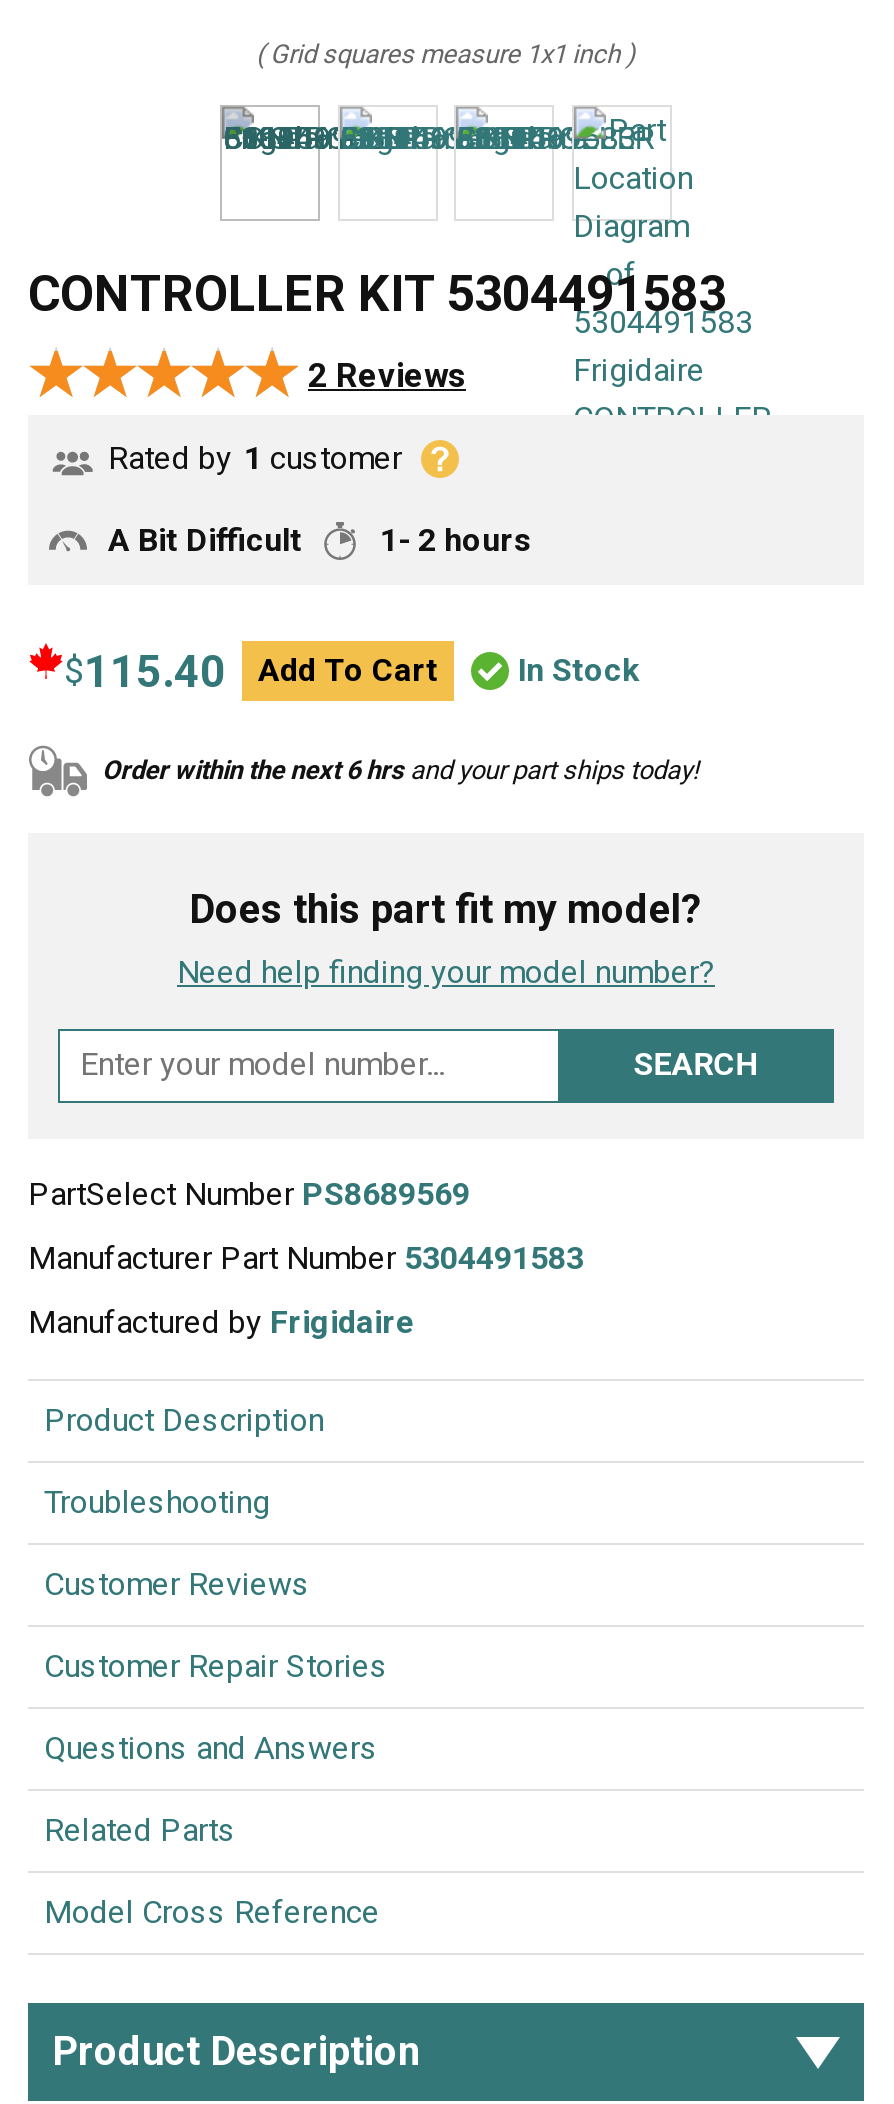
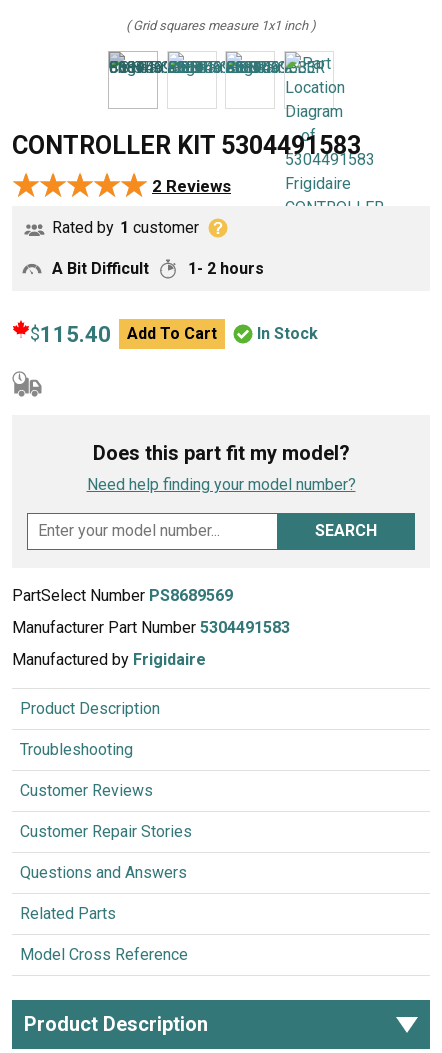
[102,755,698,785] Order within the next 6 hrs and your part ships today! -> none

